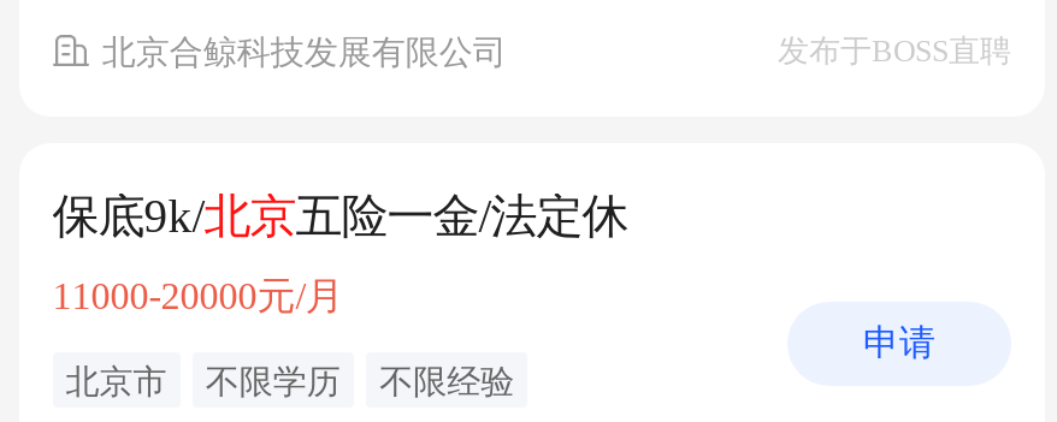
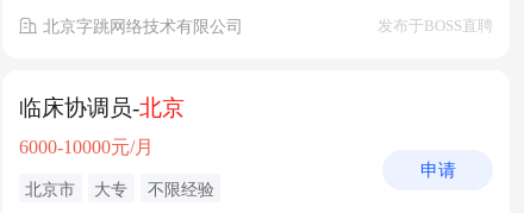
[102,31,506,70] 北京合鲸科技发展有限公司 -> [43,16,243,35] 北京字跳网络技术有限公司
[52,191,628,242] 保底9k/北京五险一金/法定休 -> [19,95,184,120] 临床协调员-北京
[52,276,344,319] 11000-20000元/月 -> [19,137,153,159] 6000-10000元/月
[206,361,340,400] 不限学历 -> [95,179,128,198] 大专

